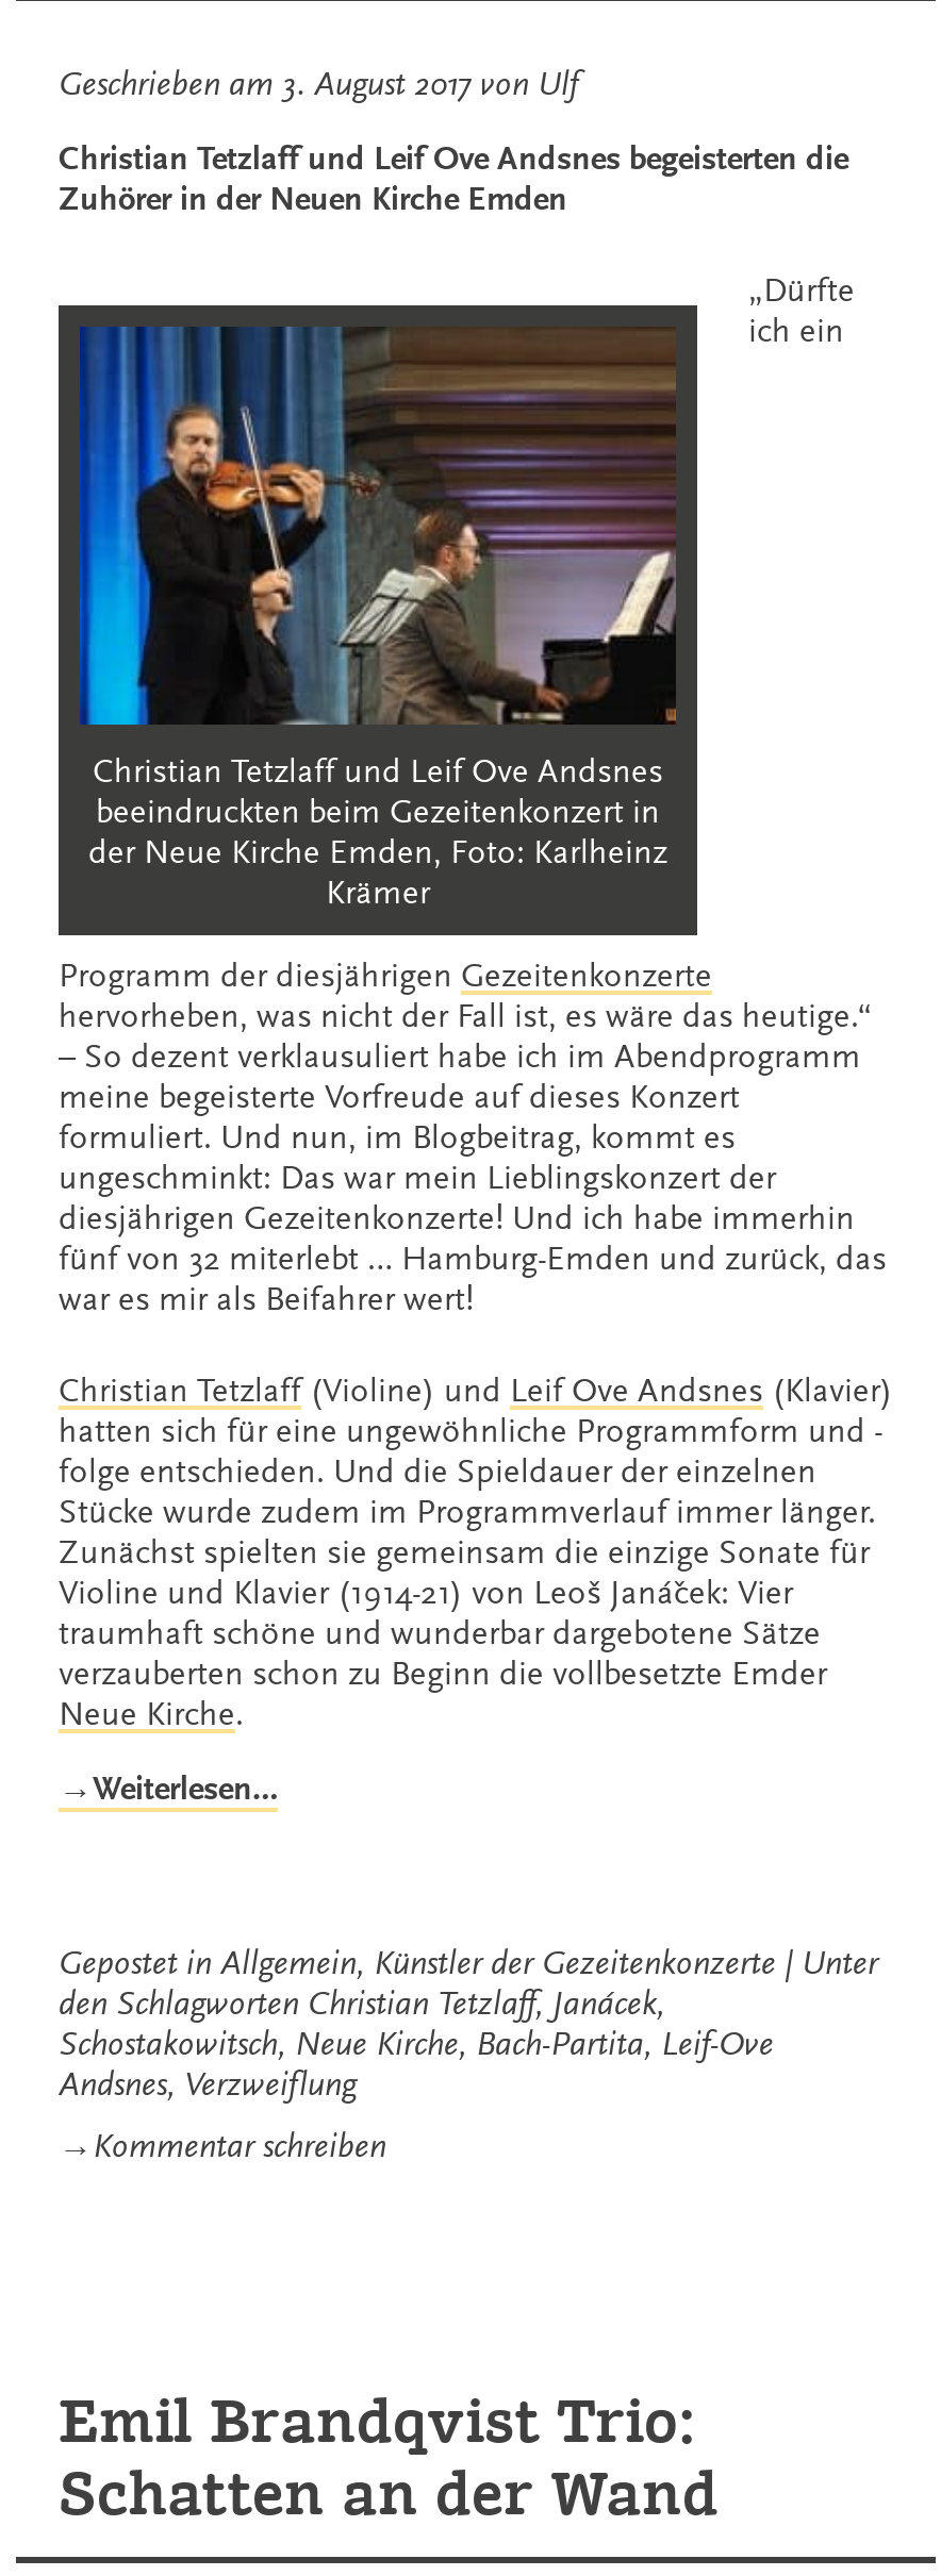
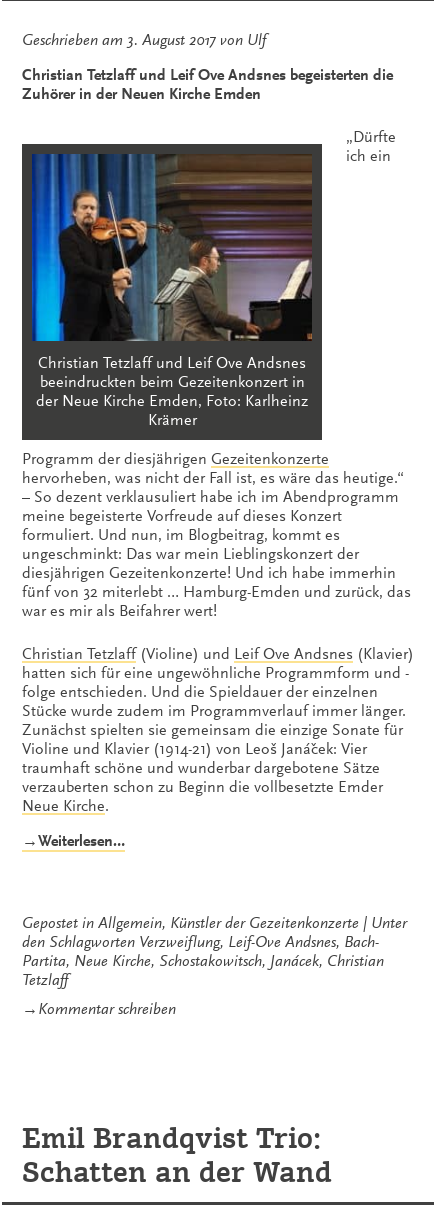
[59,1984,774,2104] den Schlagworten Christian Tetzlaff, Janácek, | Schostakowitsch, Neue Kirche, Bach-Partita, Leif-Ove | Andsnes, Verzweiflung -> [22,932,384,988] den Schlagworten Verzweiflung, Leif-Ove Andsnes, Bach- | Partita, Neue Kirche, Schostakowitsch, Janácek, Christian | Tetzlaff

